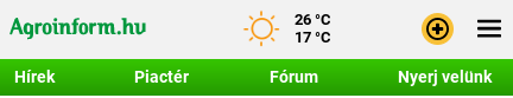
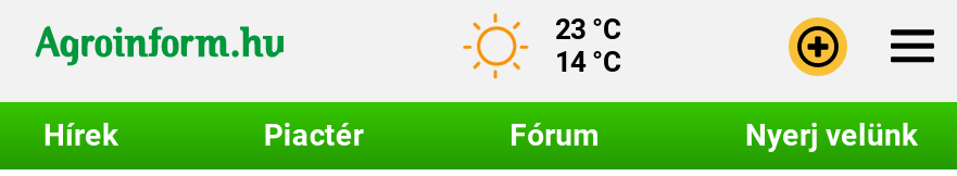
[294,11,331,28] 26 °C -> [555,13,622,46] 23 °C
[294,28,331,46] 17 °C -> [555,46,622,78] 14 °C

